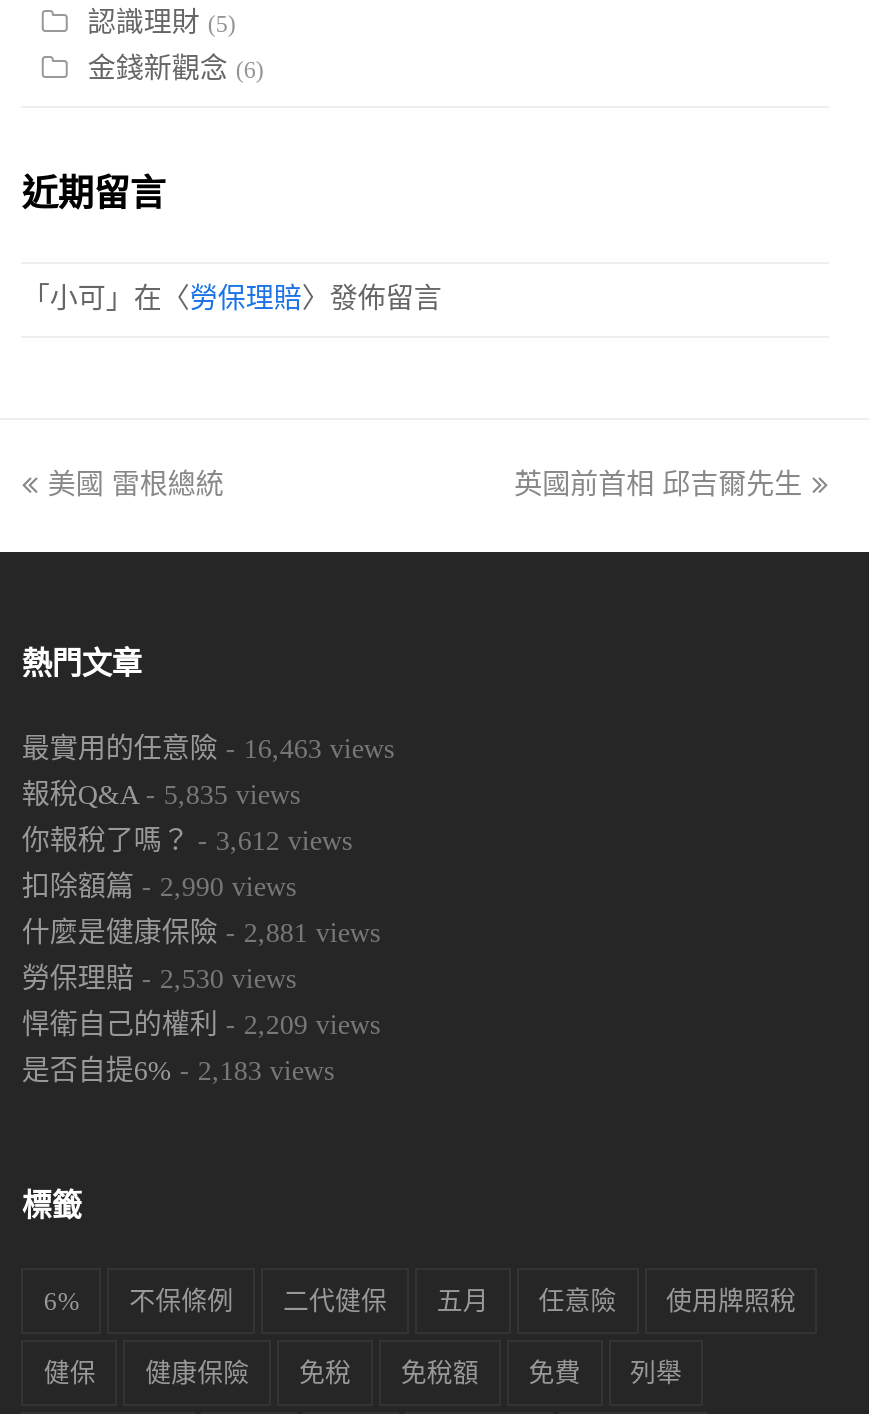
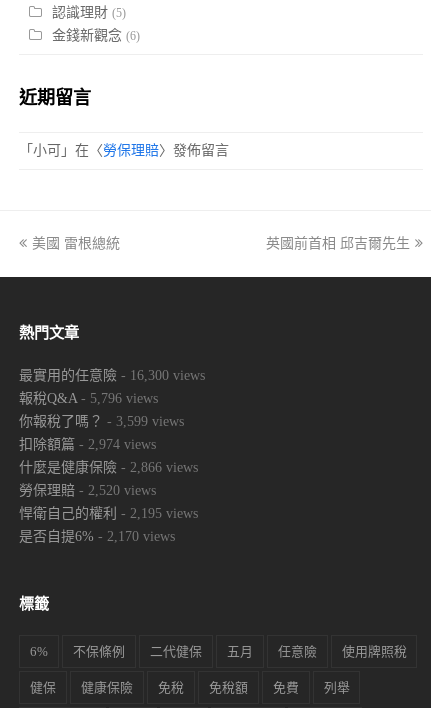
[22,734,394,764] 最實用的任意險- 16,463 views -> [19,368,205,383] 最實用的任意險- 16,300 views
[22,780,300,810] 報稅Q&A - 5,835 views -> [19,391,158,406] 報稅Q&A - 5,796 views
[22,826,352,856] 你報稅了嗎？- 3,612 views -> [19,414,184,429] 你報稅了嗎？- 3,599 views
[22,872,296,902] 扣除額篇- 2,990 views -> [19,437,156,452] 扣除額篇- 2,974 views
[22,918,380,948] 什麼是健康保險- 2,881 views -> [19,460,198,475] 什麼是健康保險- 2,866 views
[22,964,296,994] 勞保理賠- 2,530 views -> [19,483,156,498] 勞保理賠- 2,520 views
[22,1010,380,1040] 悍衛自己的權利- 2,209 views -> [19,506,198,521] 悍衛自己的權利- 2,195 views
[22,1056,334,1086] 是否自提6% - 2,183 views -> [19,529,175,544] 是否自提6% - 2,170 views

